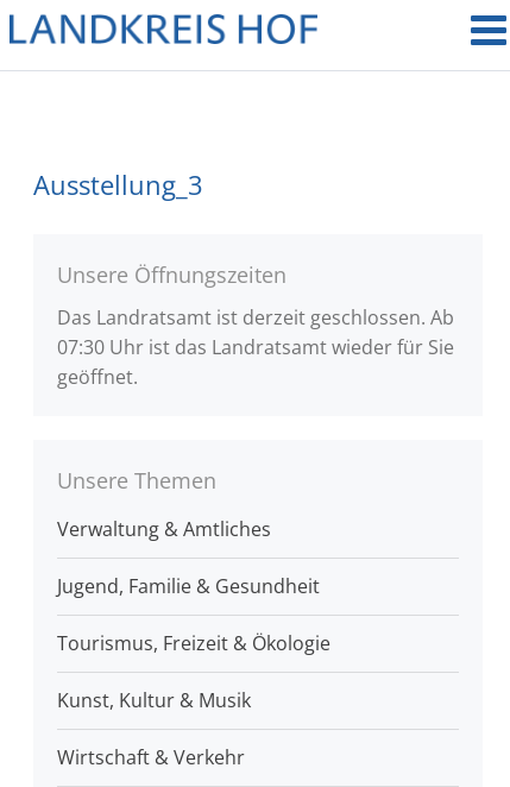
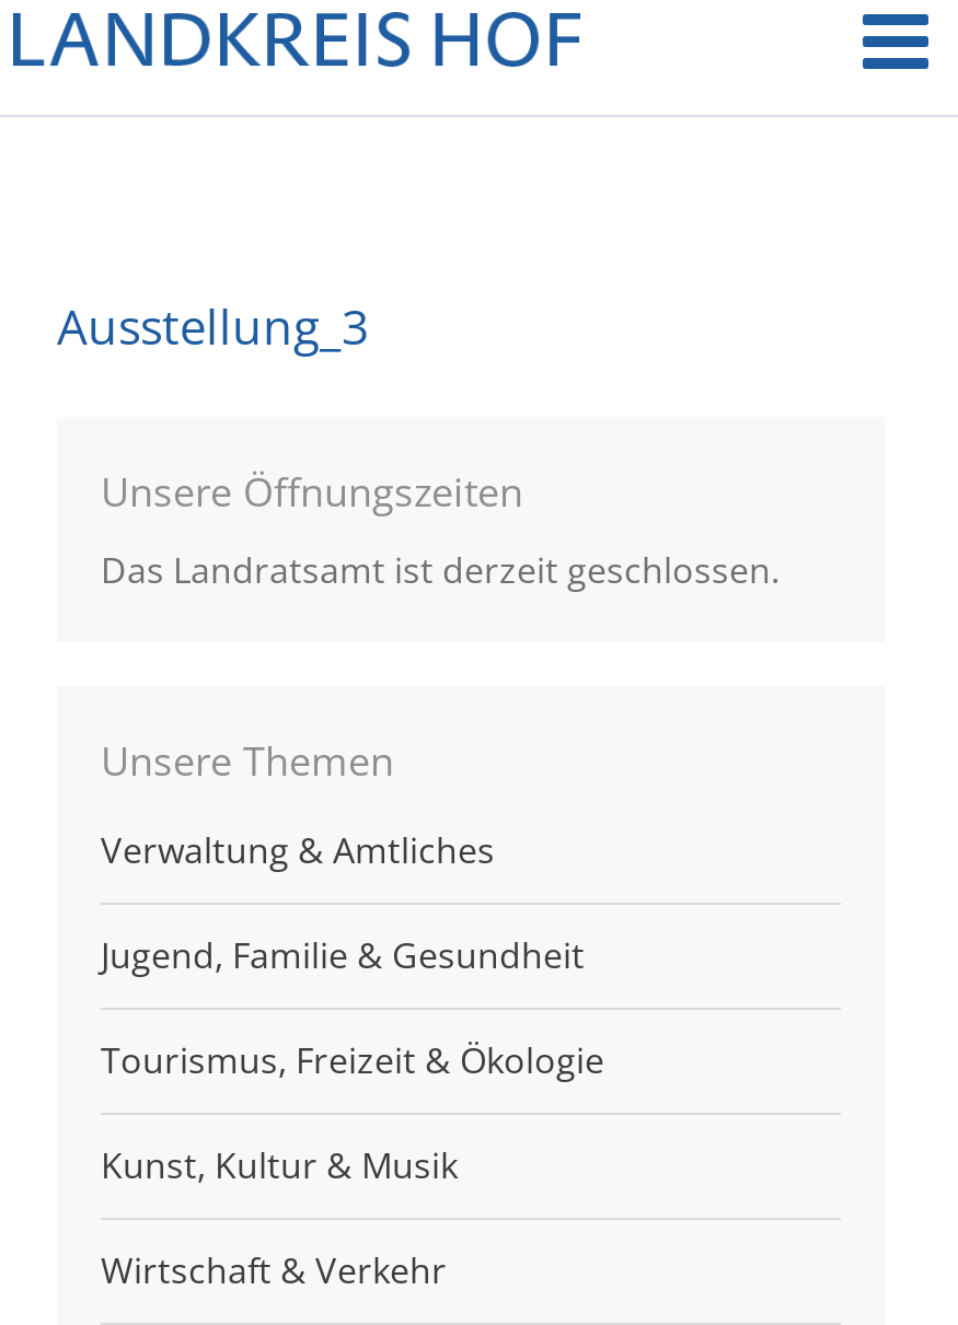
[57,304,454,390] Das Landratsamt ist derzeit geschlossen. Ab | 07:30 Uhr ist das Landratsamt wieder für Sie | geöffnet. -> [101,546,780,594] Das Landratsamt ist derzeit geschlossen.

